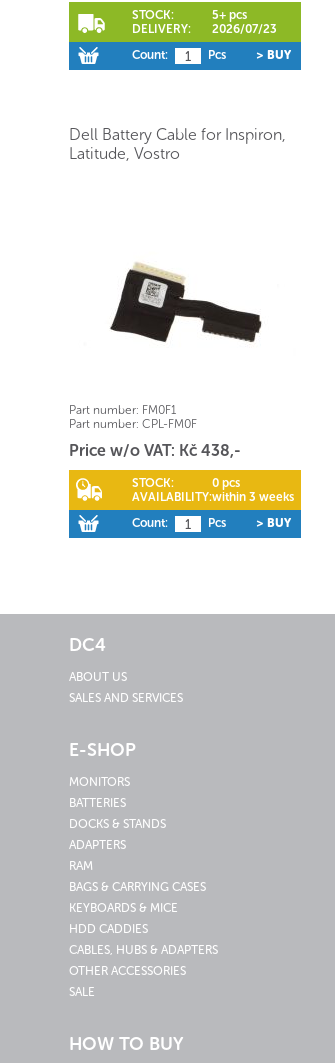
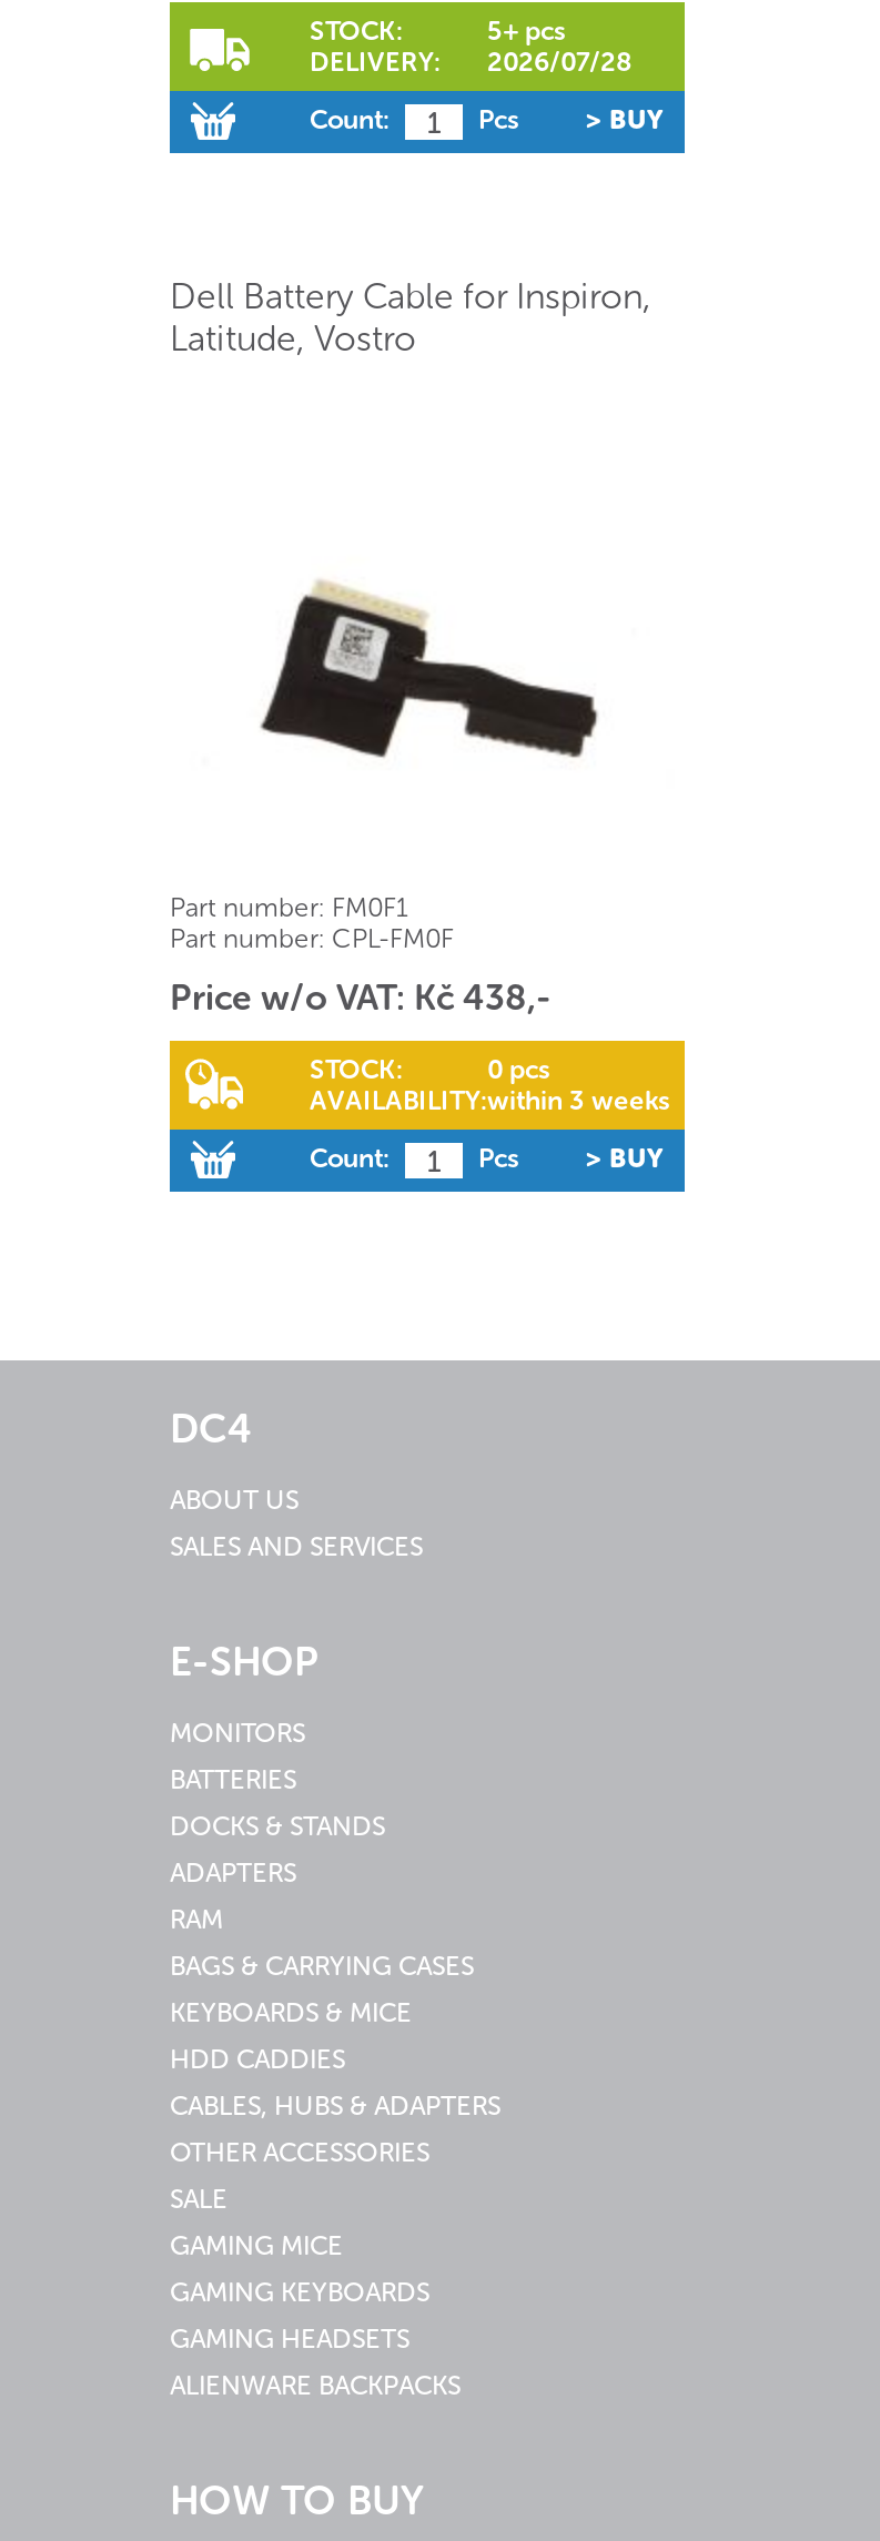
[132,22,277,36] DELIVERY: 2026/07/23 -> [310,47,631,78] DELIVERY: 2026/07/28
none -> [170,2231,461,2402] GAMING MICE | GAMING KEYBOARDS | GAMING HEADSETS | ALIENWARE BACKPACKS

